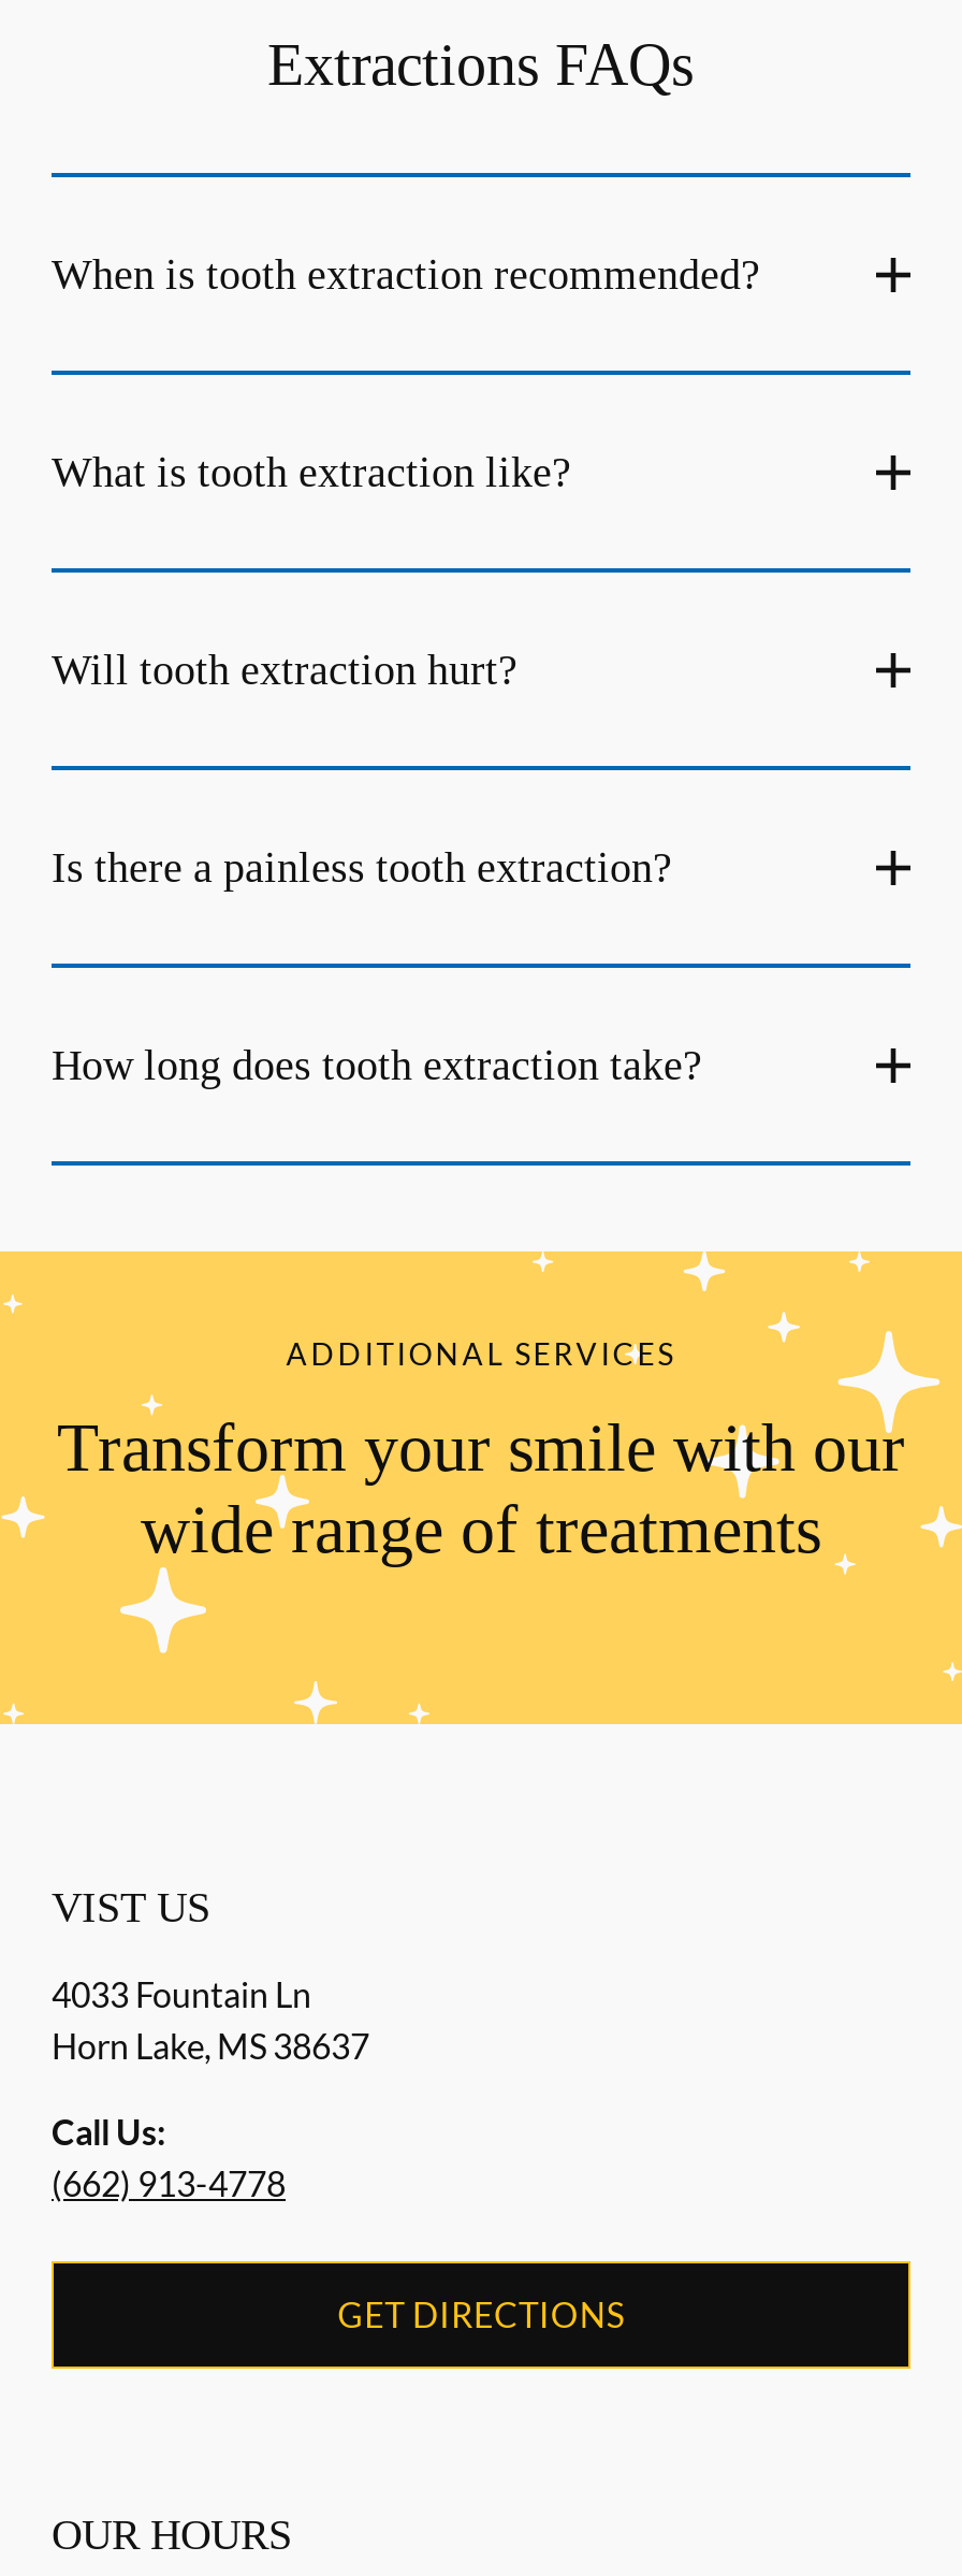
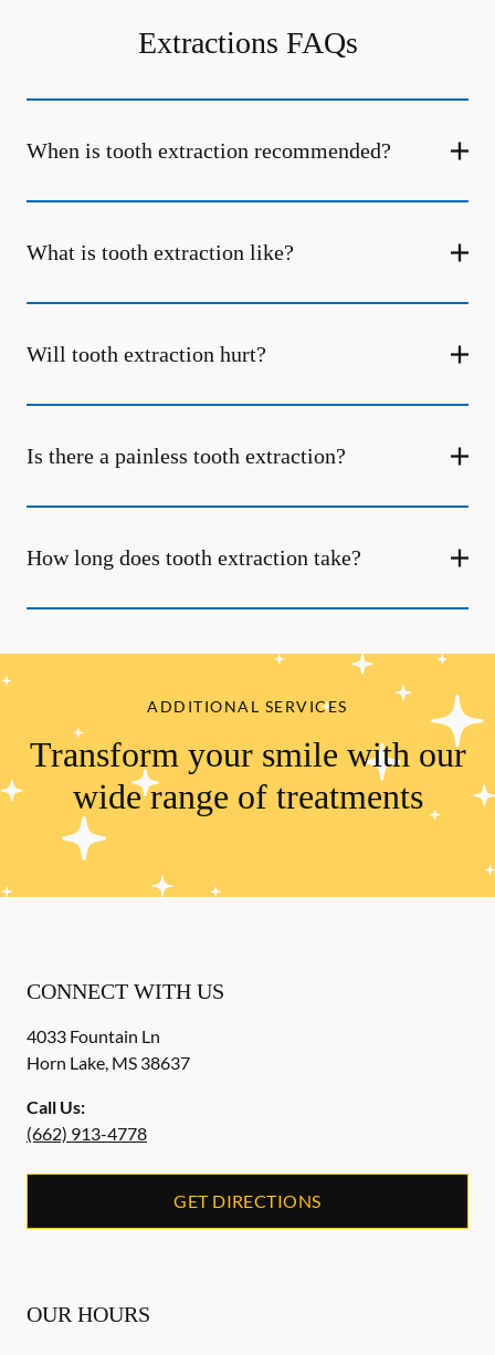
[52,1883,210,1930] VIST US -> [27,979,224,1003] CONNECT WITH US

